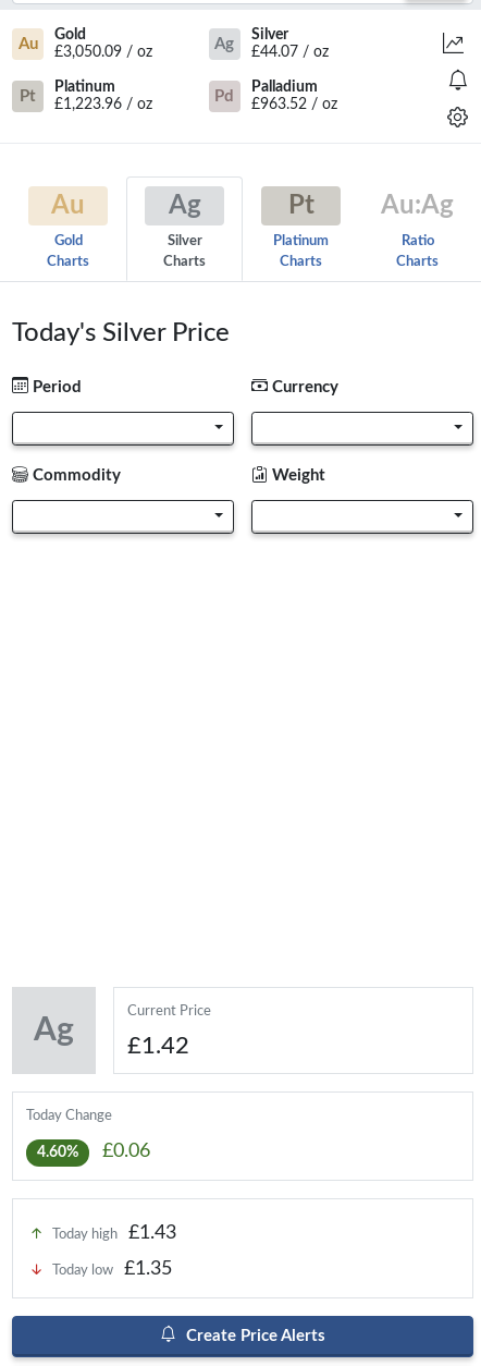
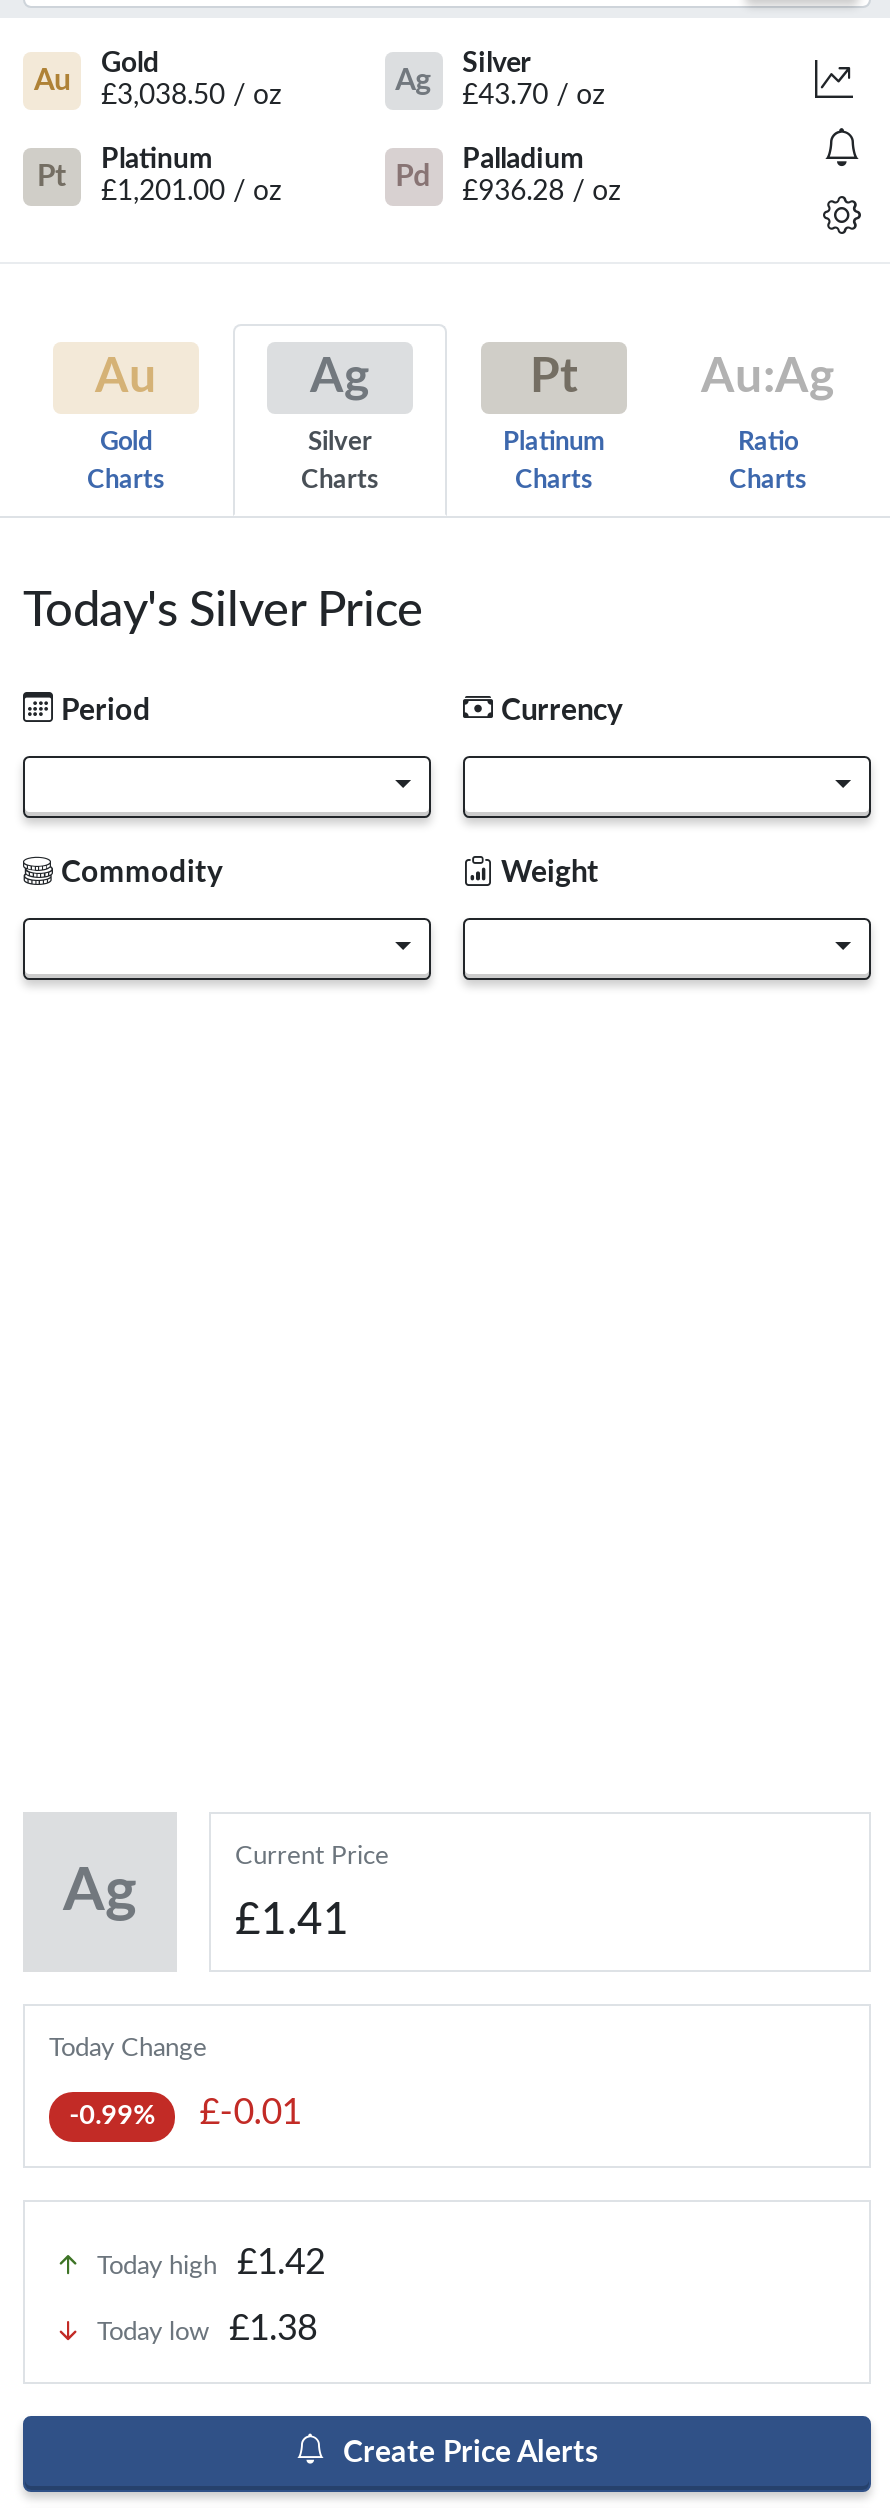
[54,45,152,60] £3,050.09 / oz -> [101,82,281,110] £3,038.50 / oz
[251,45,328,60] £44.07 / oz -> [462,82,604,110] £43.70 / oz
[54,97,152,112] £1,223.96 / oz -> [101,178,281,206] £1,201.00 / oz
[251,97,337,112] £963.52 / oz -> [462,178,620,206] £936.28 / oz
[127,1034,189,1058] £1.42 -> [235,1898,349,1942] £1.41
[37,1145,78,1160] 4.60% -> [69,2102,155,2130] -0.99%
[103,1142,150,1161] £0.06 -> [199,2096,301,2132] £-0.01
[52,1223,176,1243] Today high £1.43 -> [97,2246,325,2282] Today high £1.42
[52,1259,172,1279] Today low £1.35 -> [97,2312,317,2348] Today low £1.38

